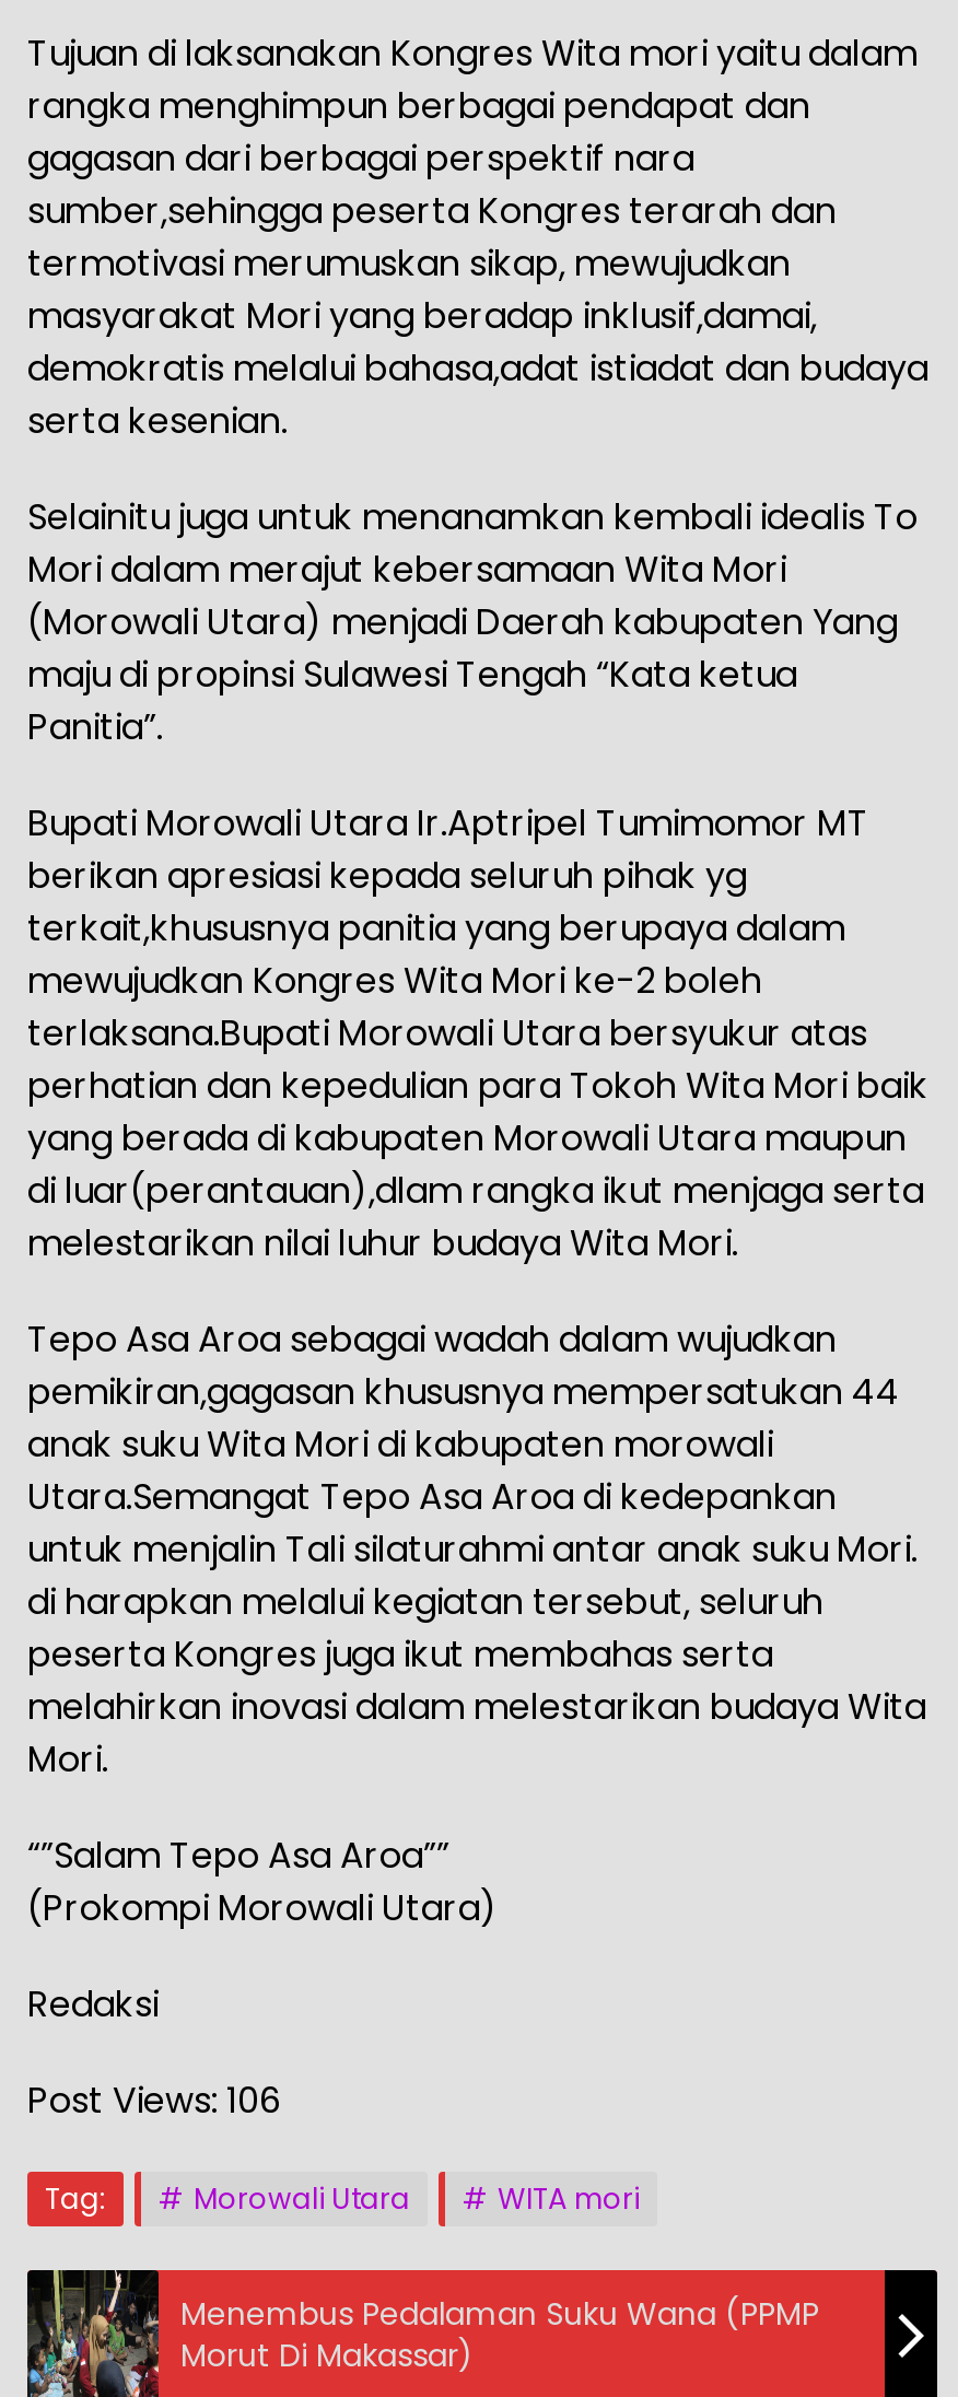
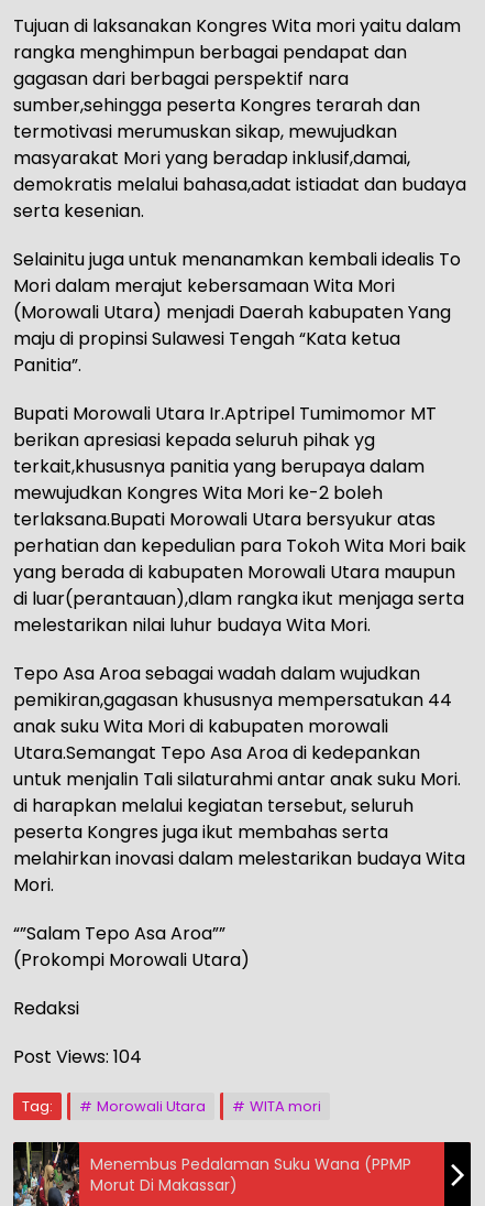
[27,2075,281,2125] Post Views: 106 -> [13,1044,142,1069] Post Views: 104

